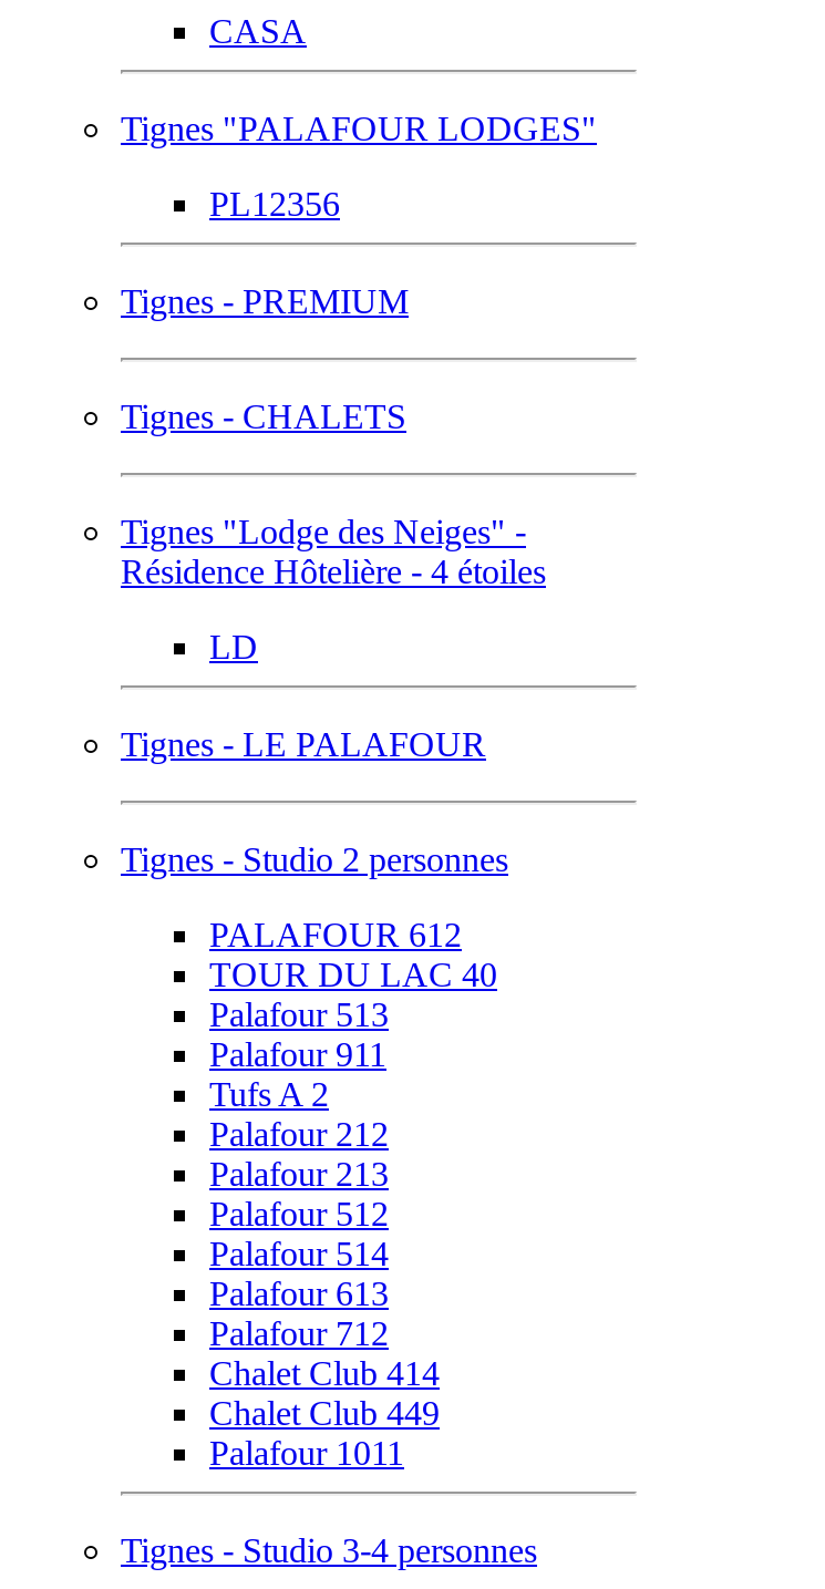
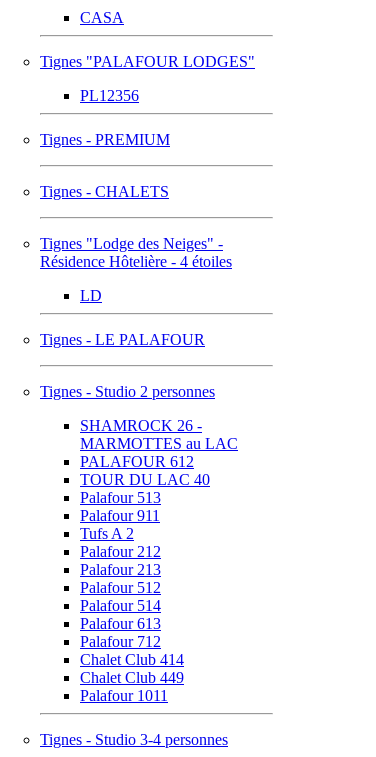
none -> [80,417,238,452] SHAMROCK 26 - | MARMOTTES au LAC

